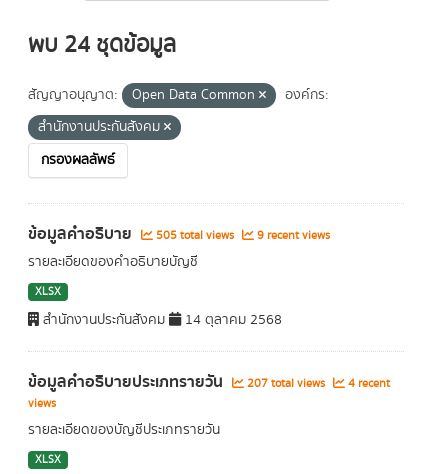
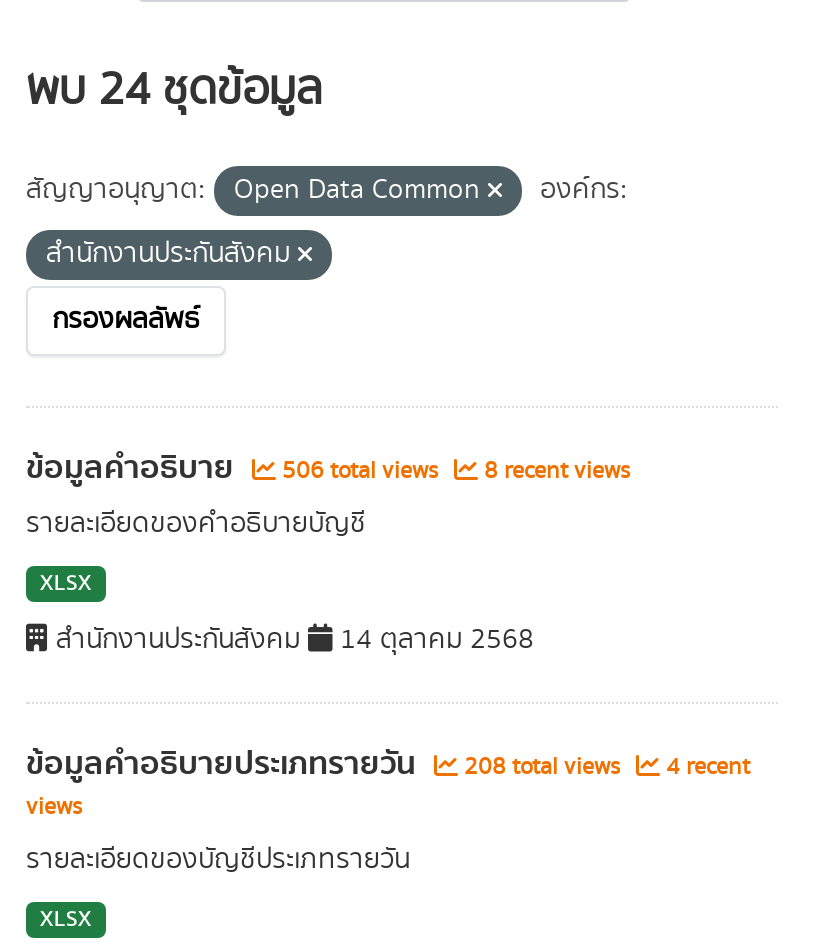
[153,227,237,244] 505 total views -> [276,454,444,488] 506 total views
[254,227,330,244] 9 recent views -> [478,454,630,488] 8 recent views
[28,369,390,395] ข้อมูลคำอธิบายประเภทรายวัน 207 total views 4 recent -> [26,738,750,790] ข้อมูลคำอธิบายประเภทรายวัน 208 total views 4 recent

